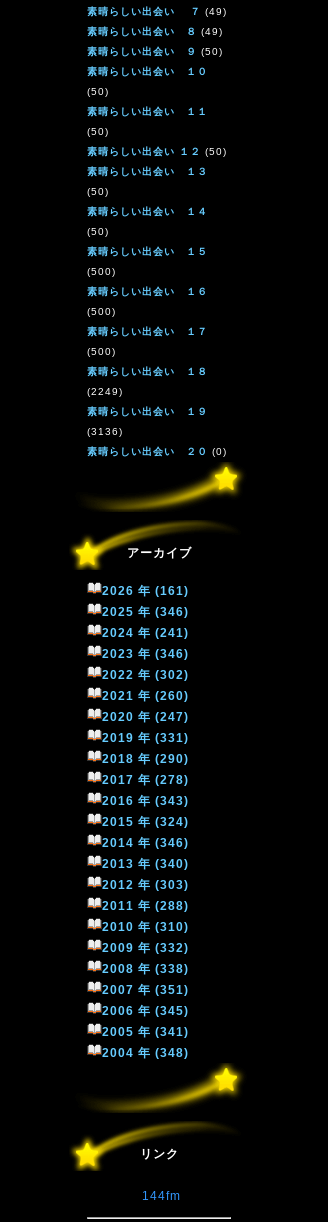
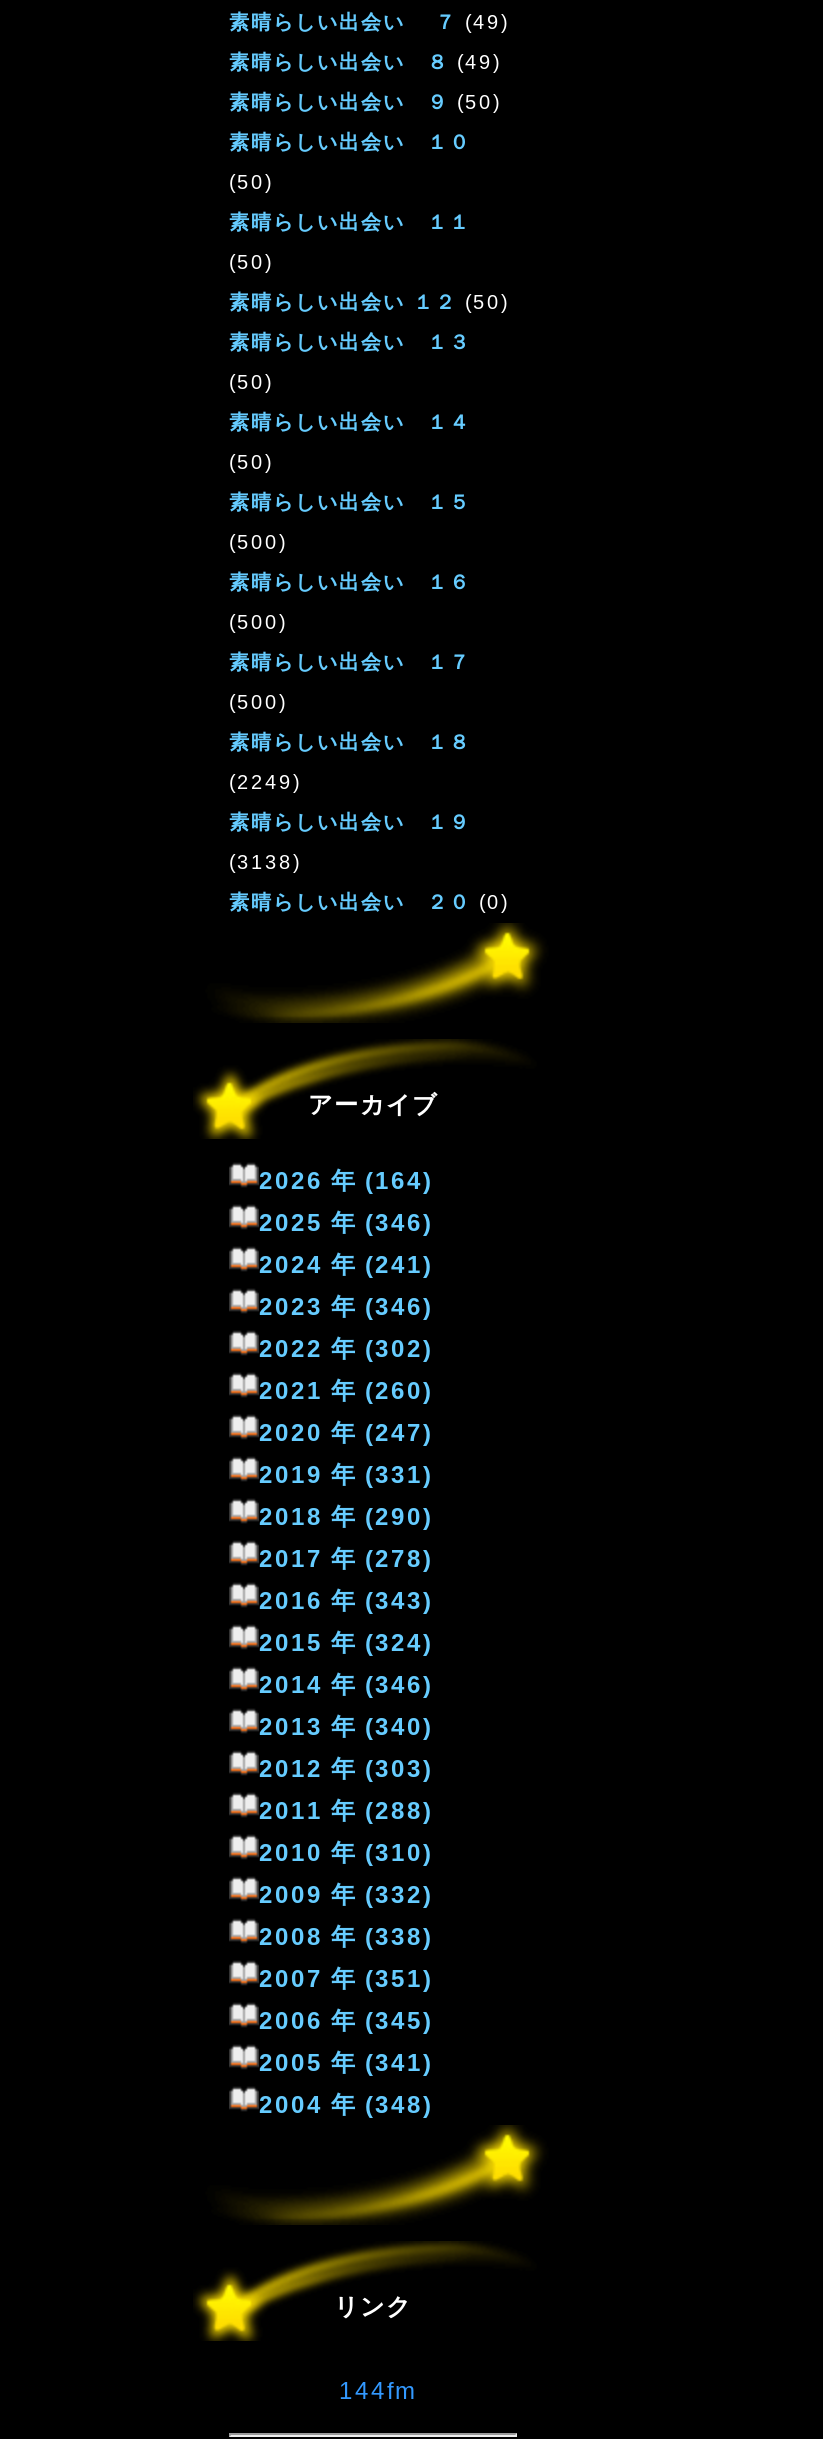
[87,426,123,437] (3136) -> [229,851,301,873] (3138)
[102,584,189,598] 2026 年 (161) -> [259,1167,433,1195] 2026 年 (164)

